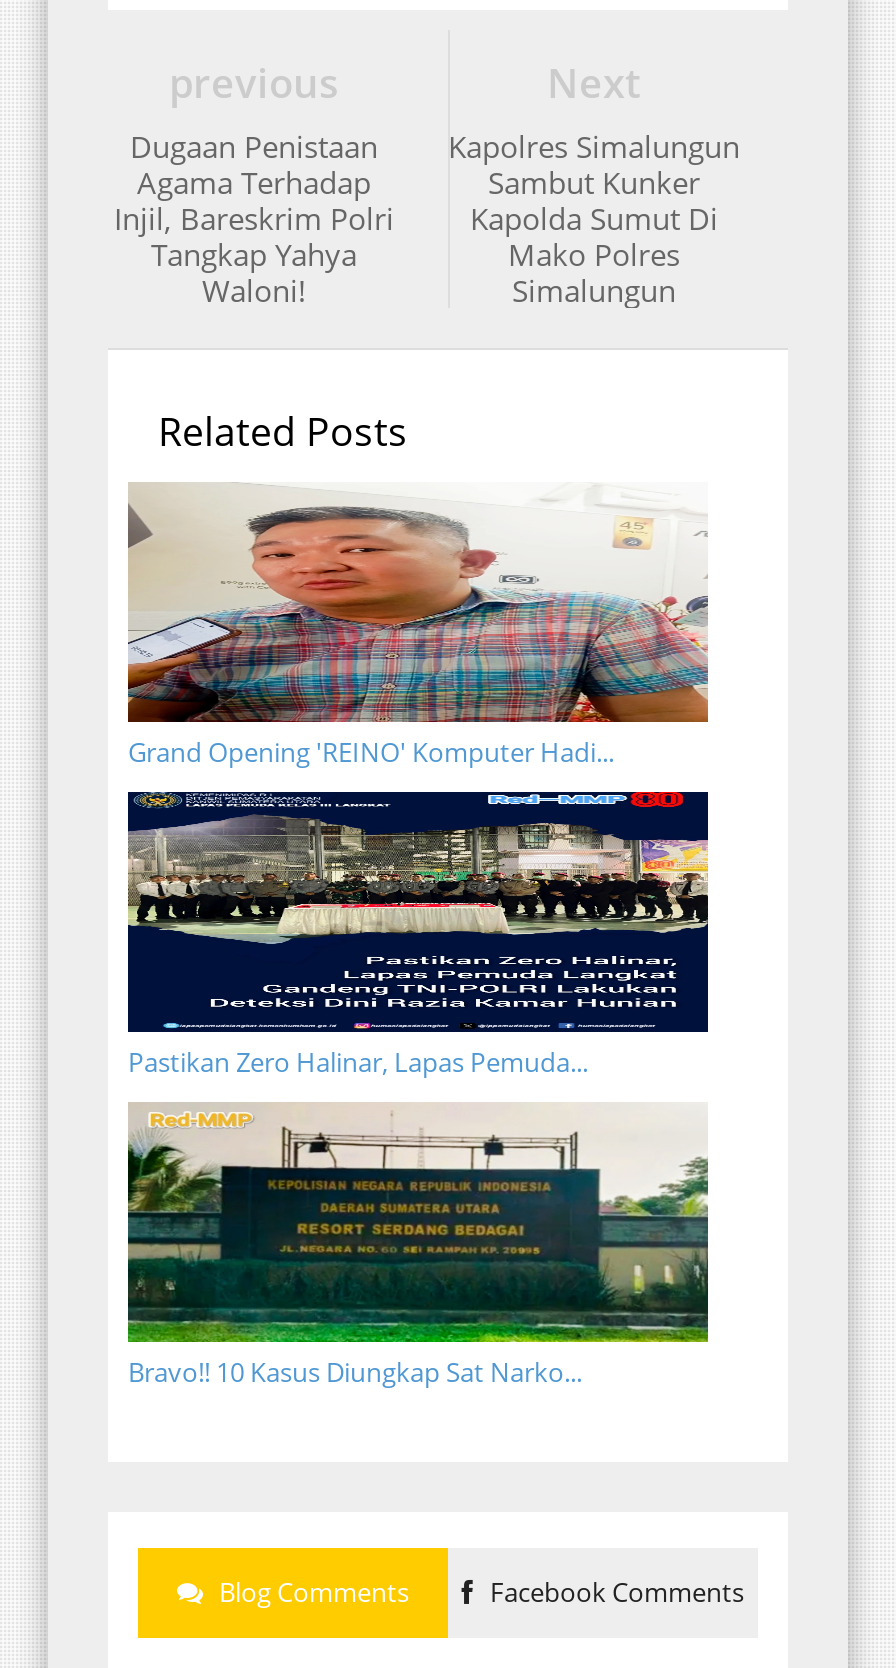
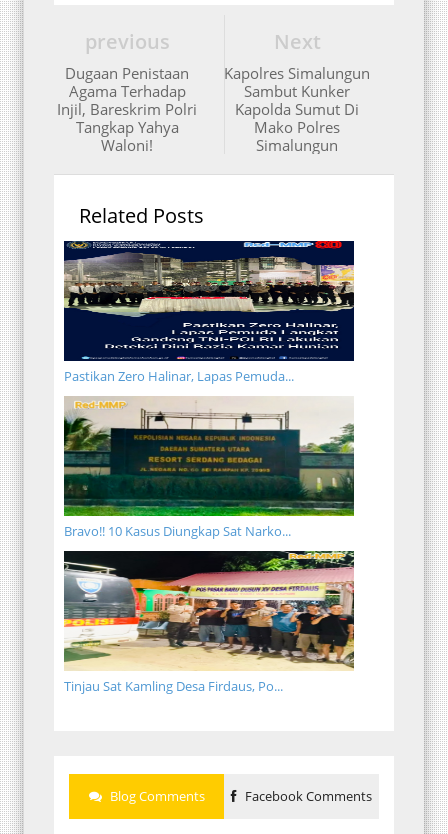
[126,484,710,770] [image] | Grand Opening 'REINO' Komputer Hadi... -> none
moved [124,788,712,1390] -> [62,239,356,540]: [image] | Pastikan Zero Halinar, Lapas Pemuda... | Bravo!! 10 Kasus Diungkap Sat Narko...
none -> [63,550,355,695] [image] | Tinjau Sat Kamling Desa Firdaus, Po...

